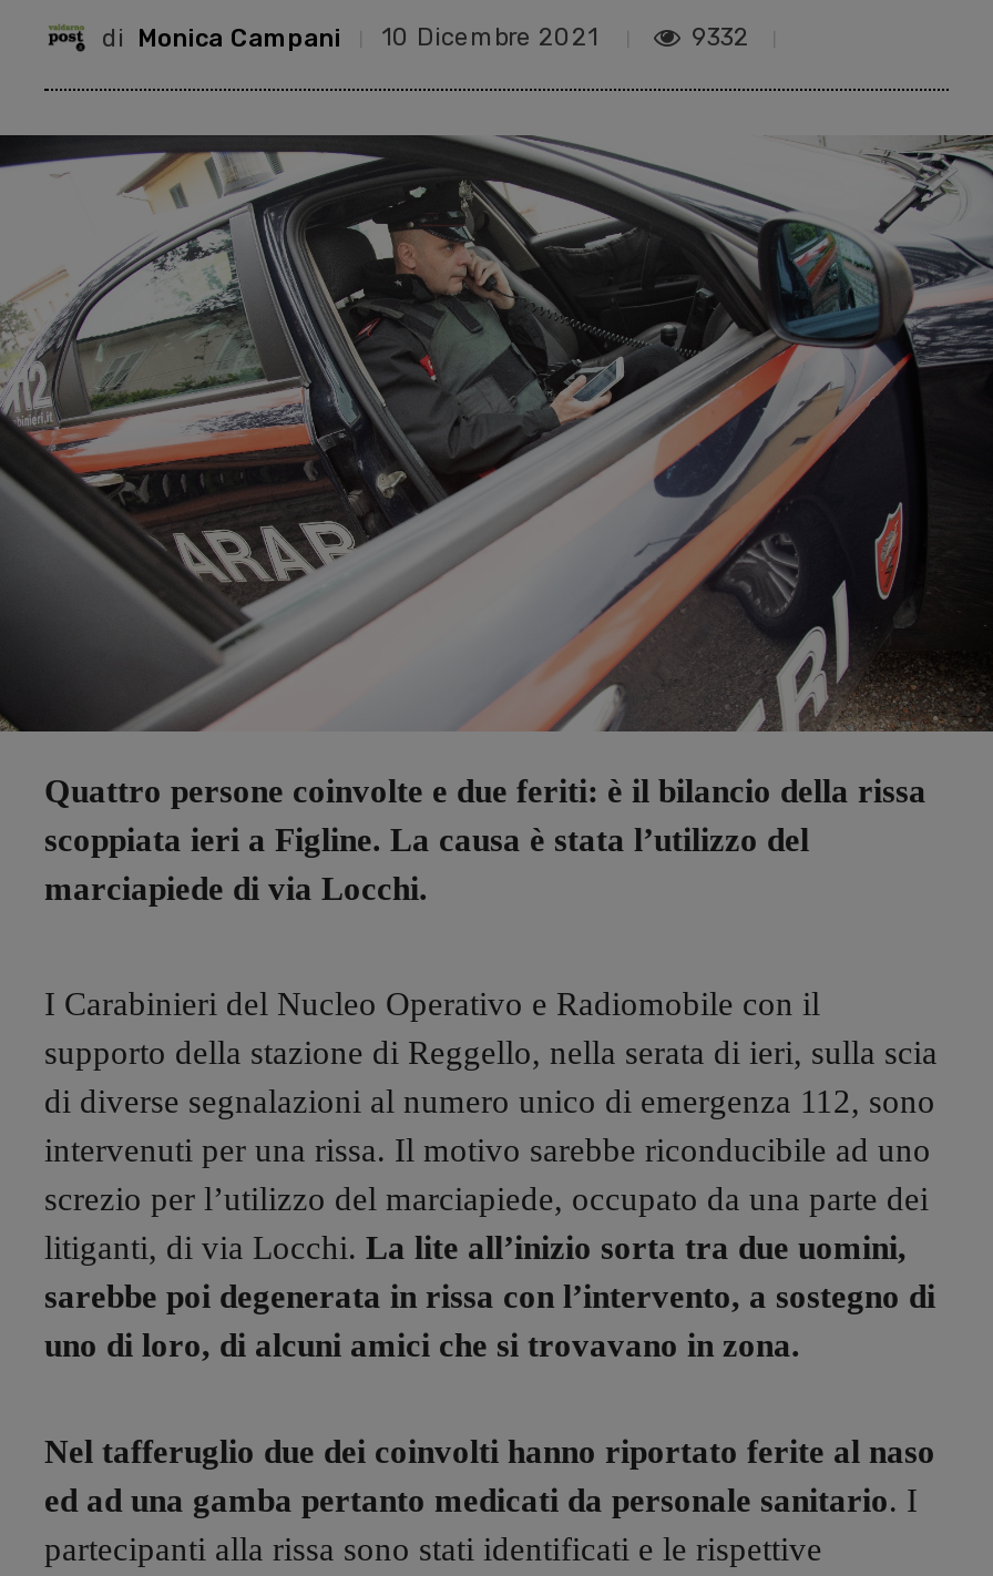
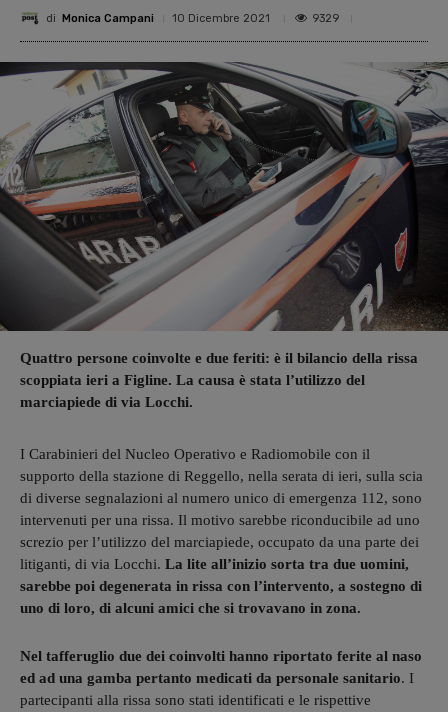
[692,24,749,53] 9332 -> [312,12,339,25] 9329

